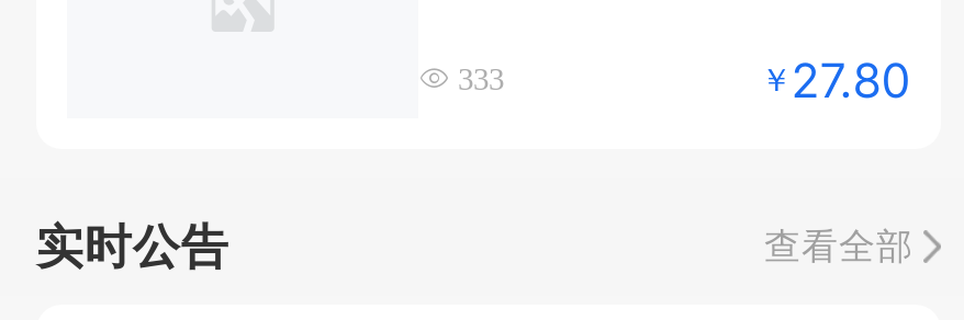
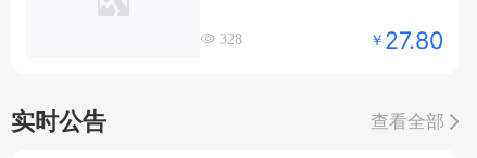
[449,61,504,94] 333 -> [215,30,242,46] 328

